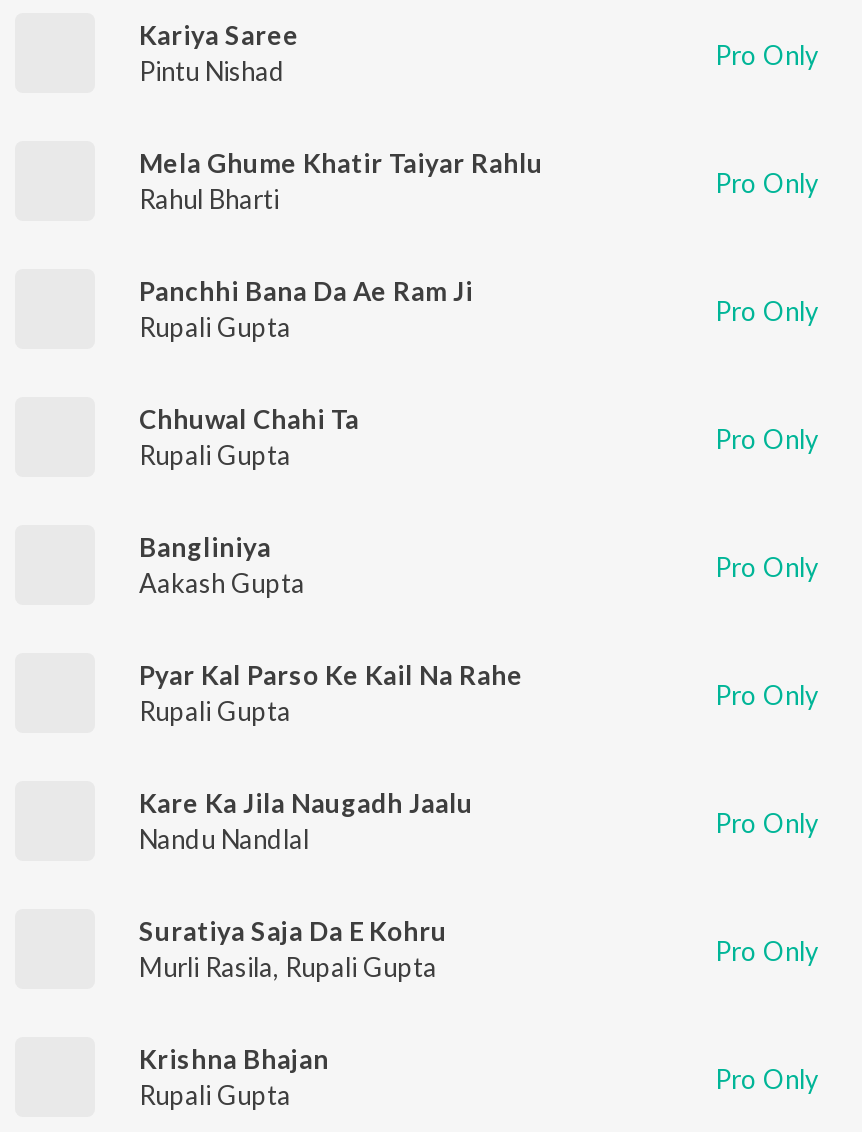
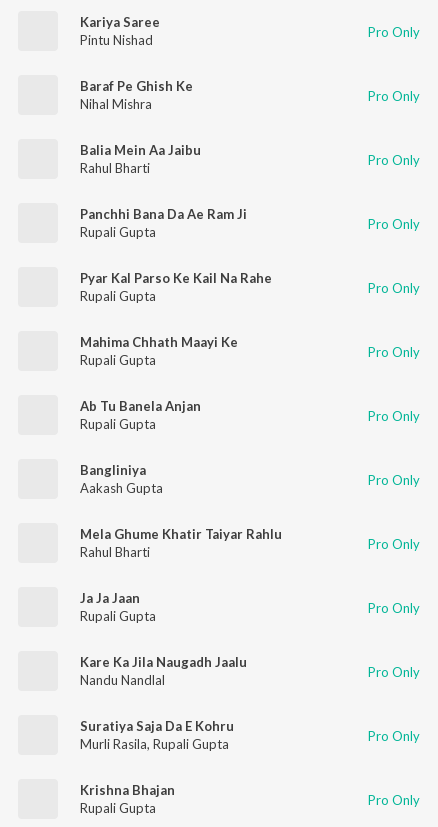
none -> [80,77,420,157] Baraf Pe Ghish Ke | Nihal Mishra | Pro Only | Balia Mein Aa Jaibu
moved [139,146,543,178] -> [80,525,282,541]: Mela Ghume Khatir Taiyar Rahlu
[139,402,359,434] Chhuwal Chahi Ta -> [80,279,420,413] Rupali Gupta | Pro Only | Mahima Chhath Maayi Ke | Rupali Gupta | Pro Only | Ab Tu Banela Anjan
none -> [80,535,420,605] Rahul Bharti | Pro Only | Ja Ja Jaan
moved [139,658,523,690] -> [80,269,272,285]: Pyar Kal Parso Ke Kail Na Rahe

